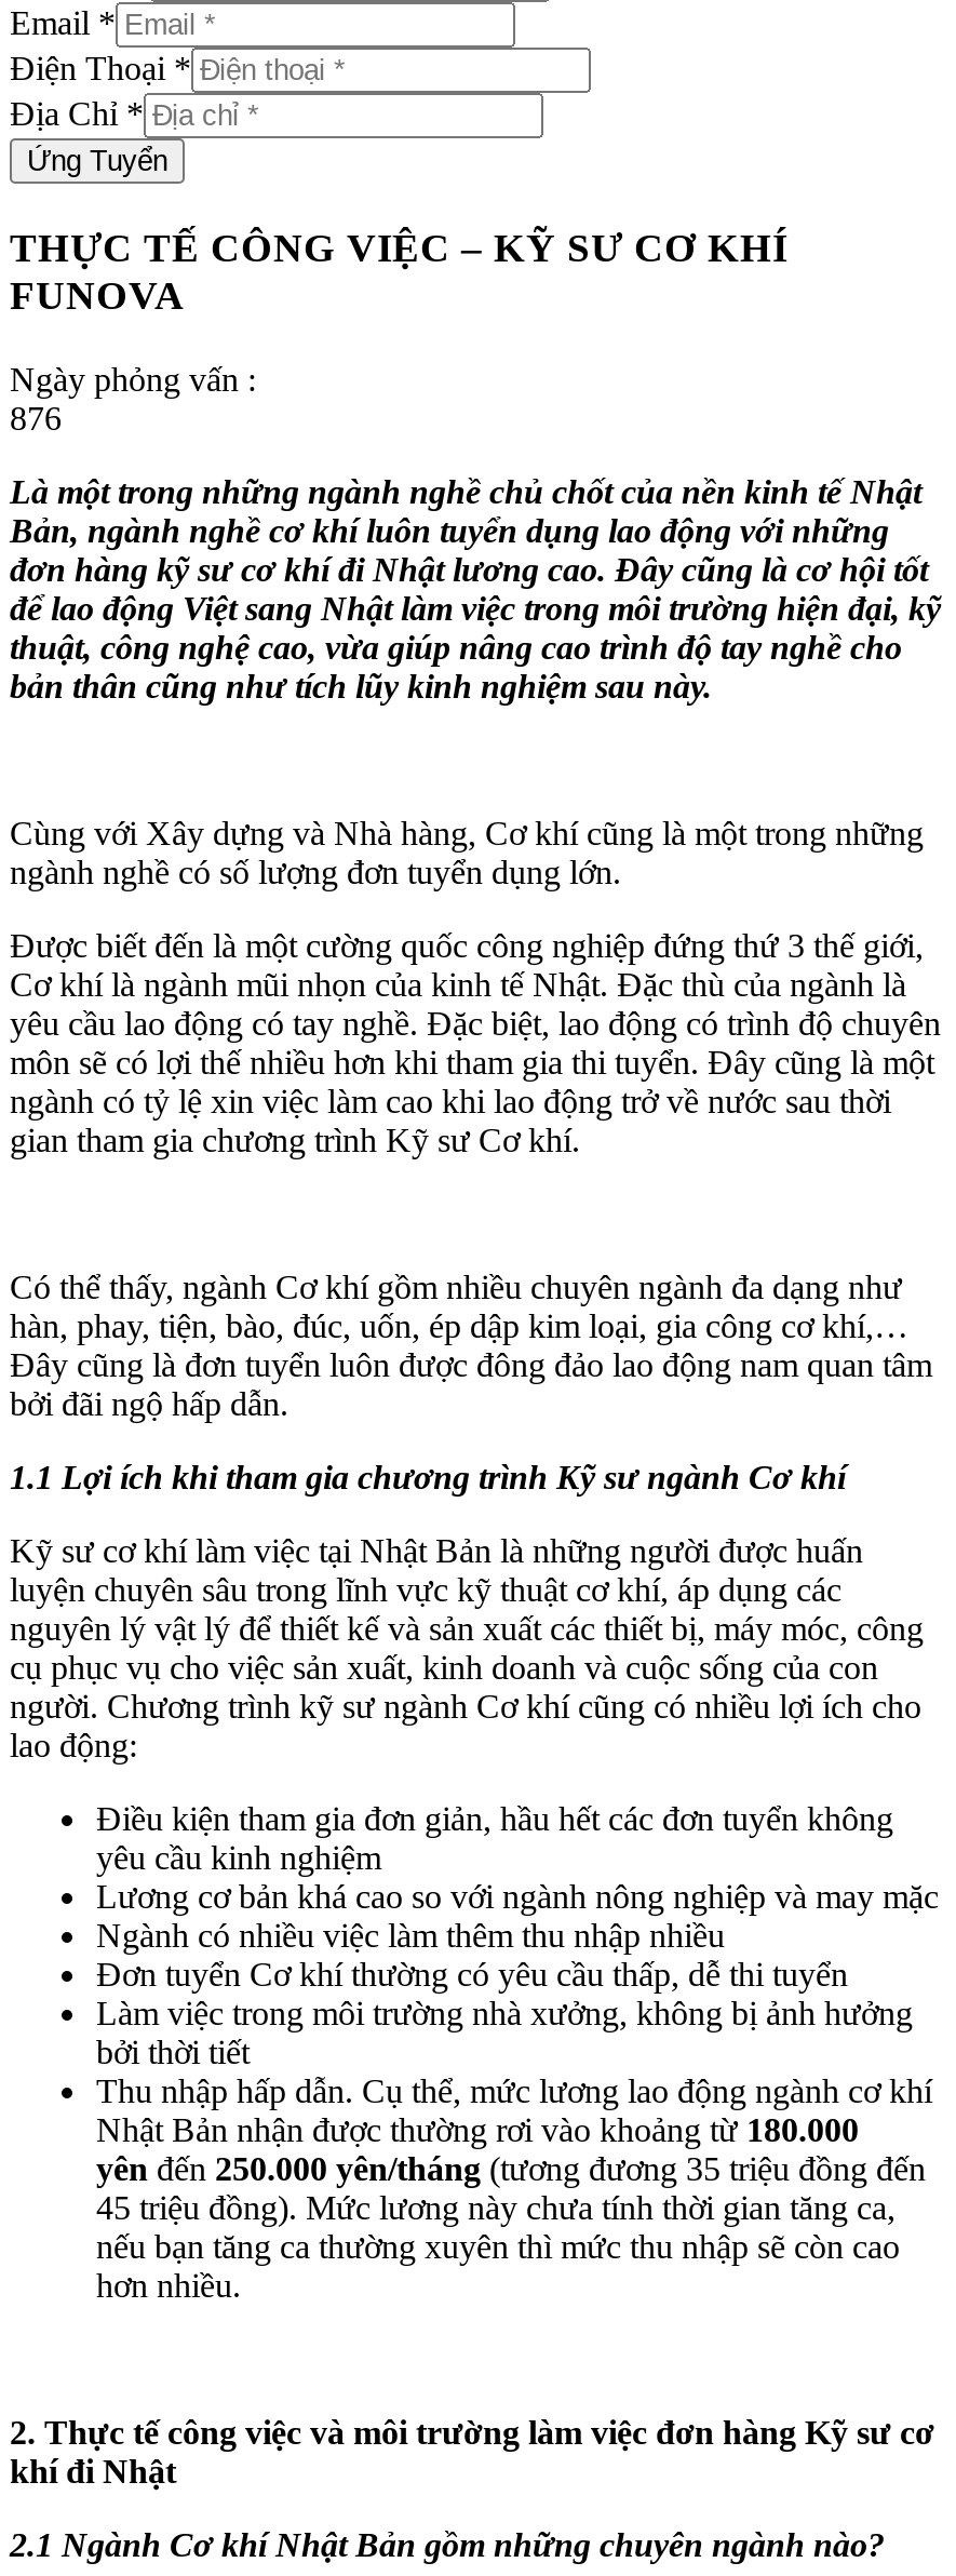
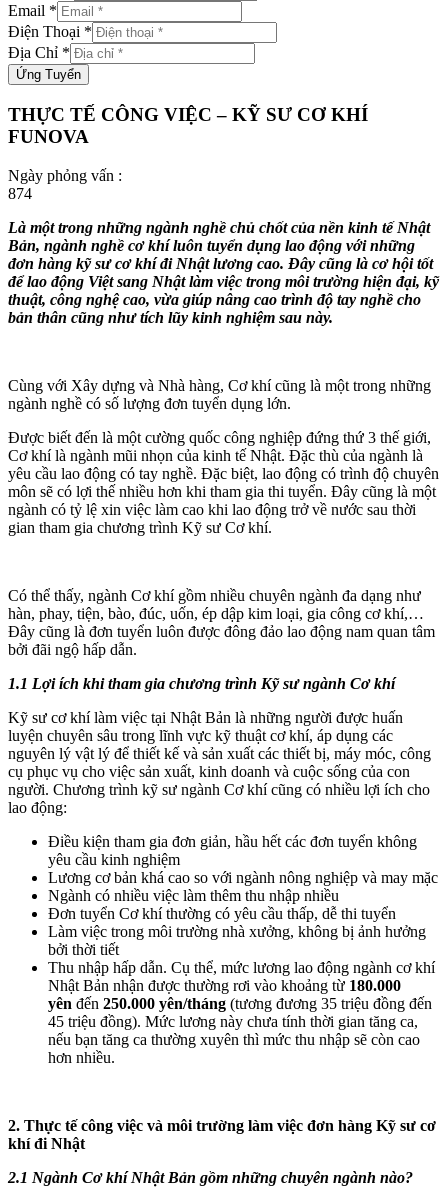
[10,400,62,436] 876 -> [8,185,32,202] 874

